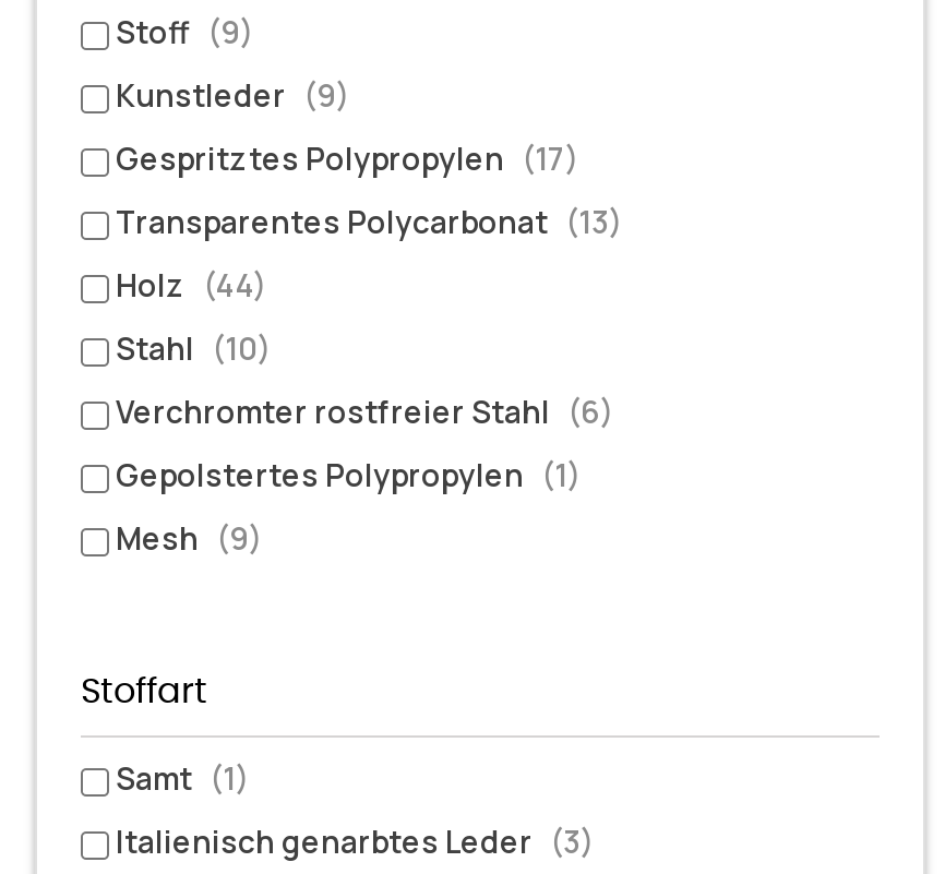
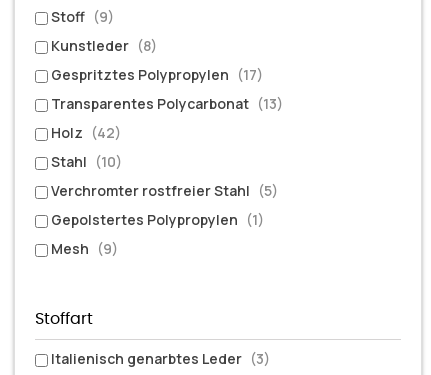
[116,74,349,116] Kunstleder (9) -> [51,36,157,55] Kunstleder (8)
[116,264,266,306] Holz (44) -> [51,123,121,142] Holz (42)
[116,391,613,432] Verchromter rostfreier Stahl (6) -> [51,181,278,200] Verchromter rostfreier Stahl (5)
[116,757,249,799] Samt (1) -> none

